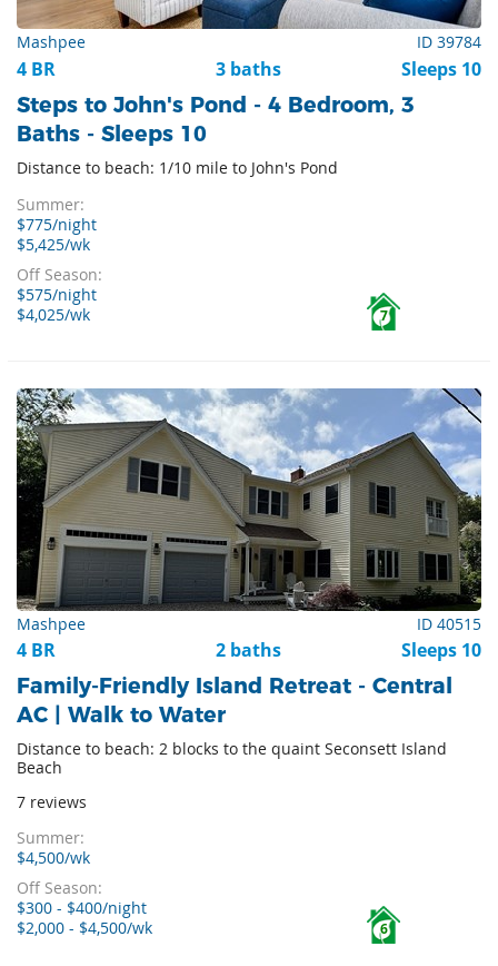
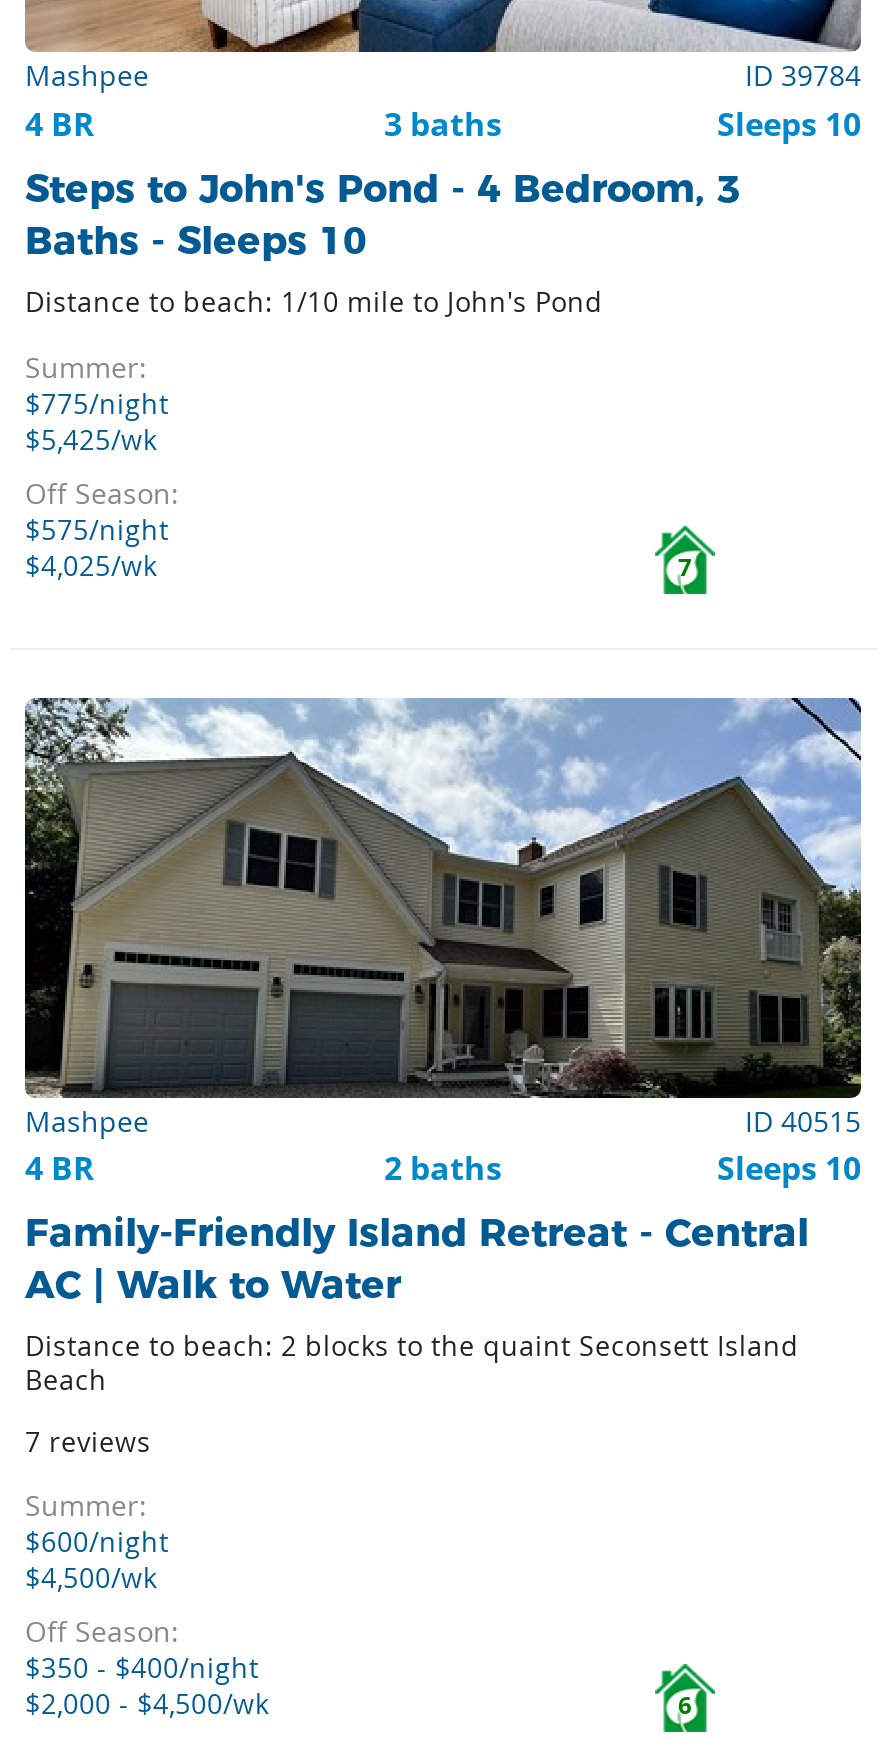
none -> [25,1525,169,1561] $600/night
[17,899,147,919] $300 - $400/night -> [25,1651,259,1687] $350 - $400/night

